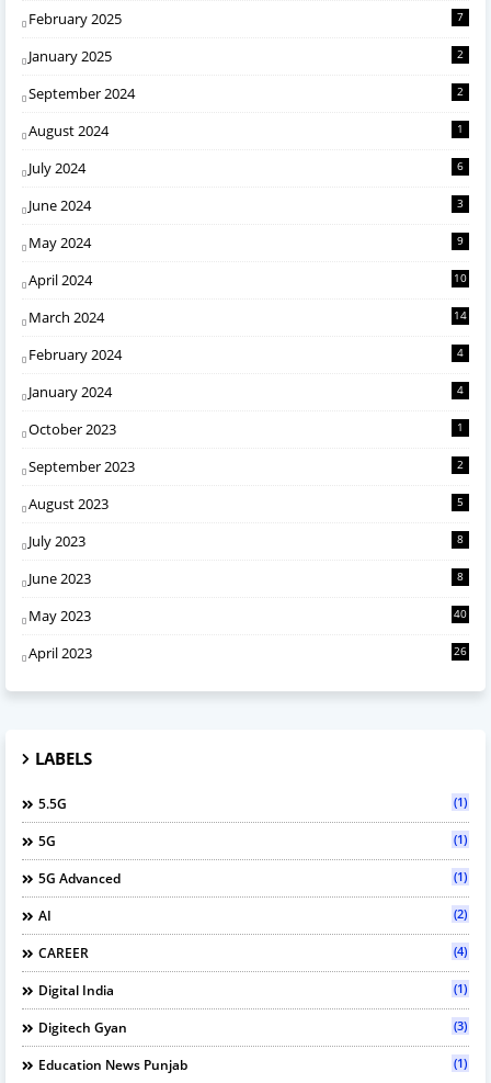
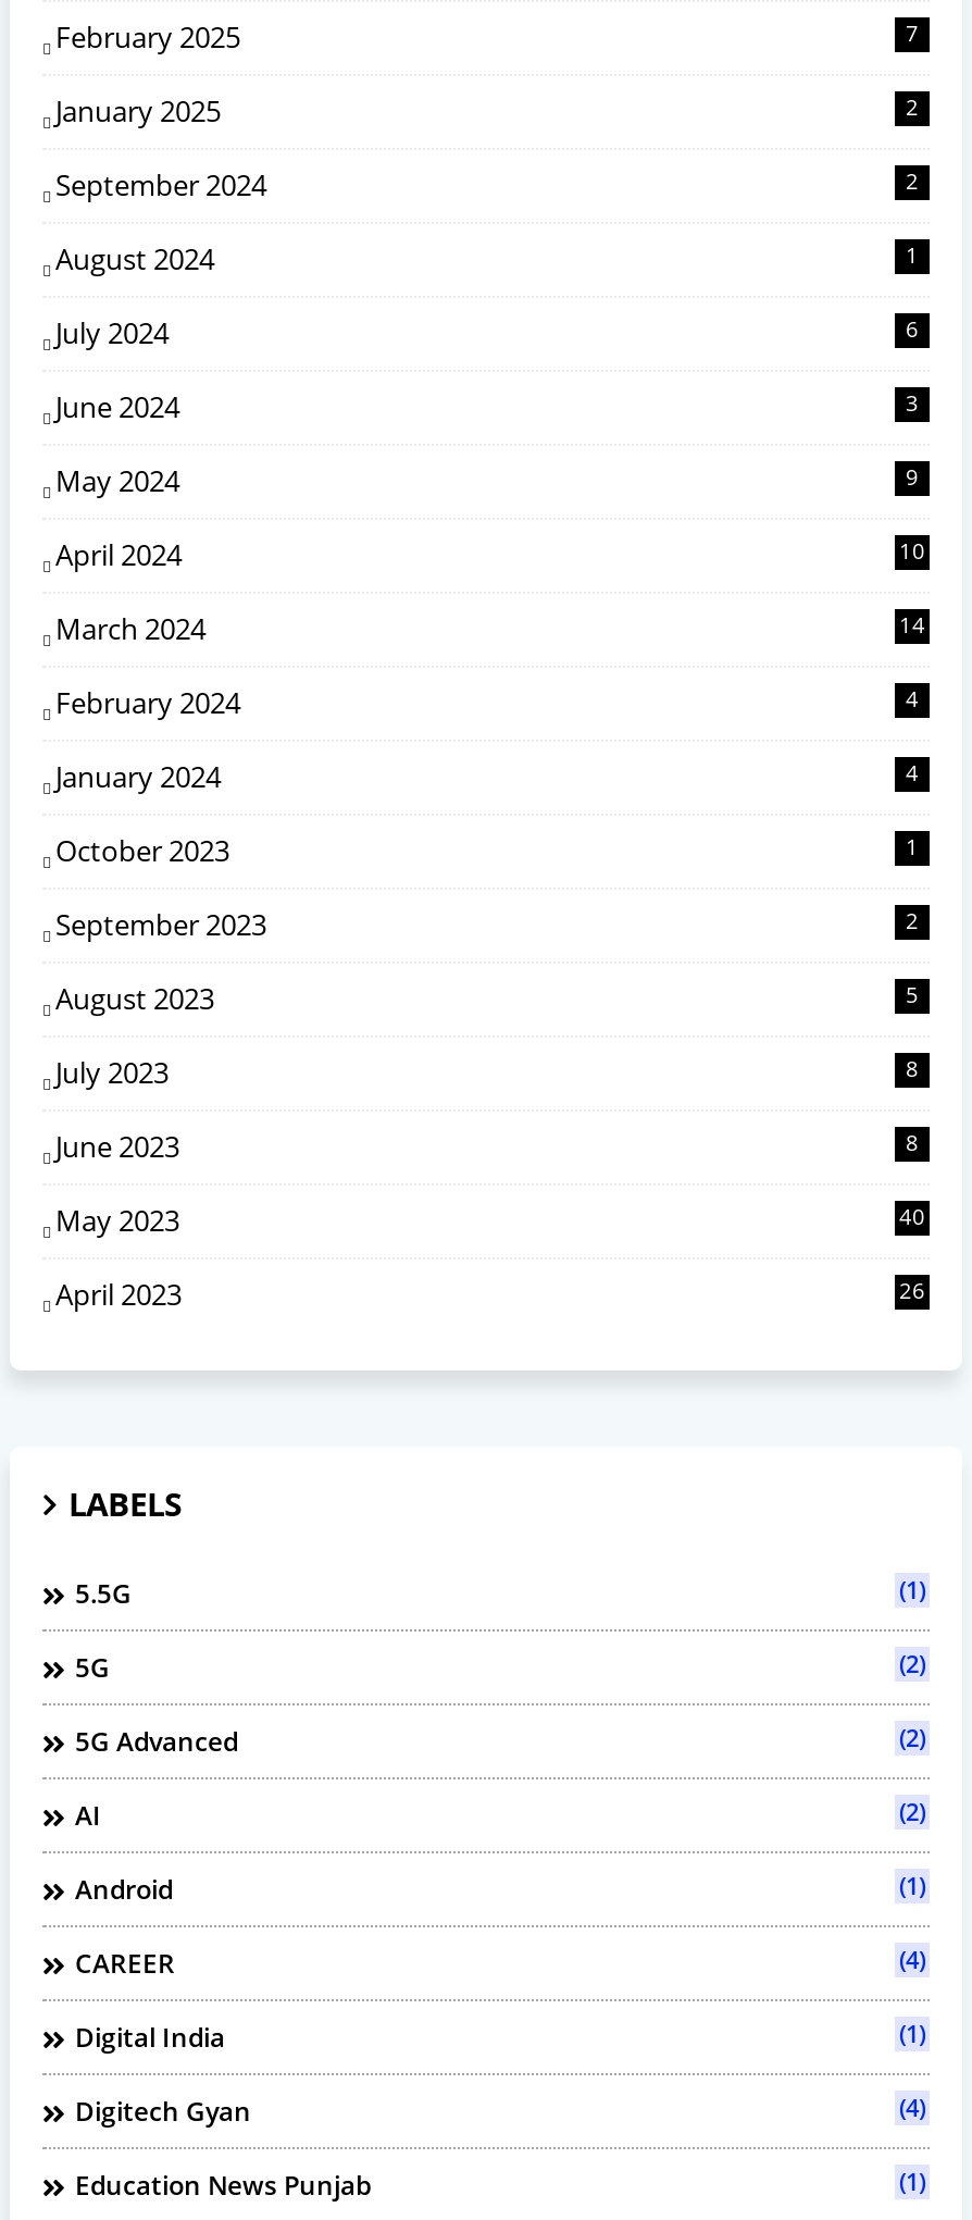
[454,830,467,847] (1) -> [899,1646,925,1679] (2)
[454,868,467,884] (1) -> [899,1720,925,1753] (2)
none -> [75,1868,925,1907] Android | (1)
[454,1017,467,1033] (3) -> [899,2090,925,2123] (4)

